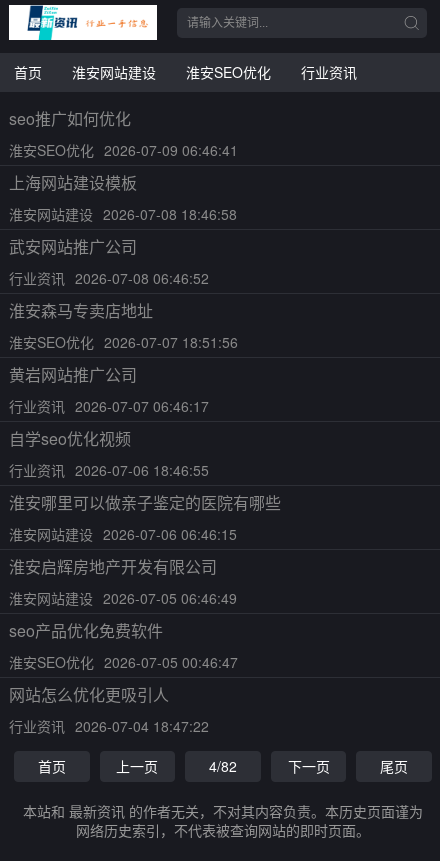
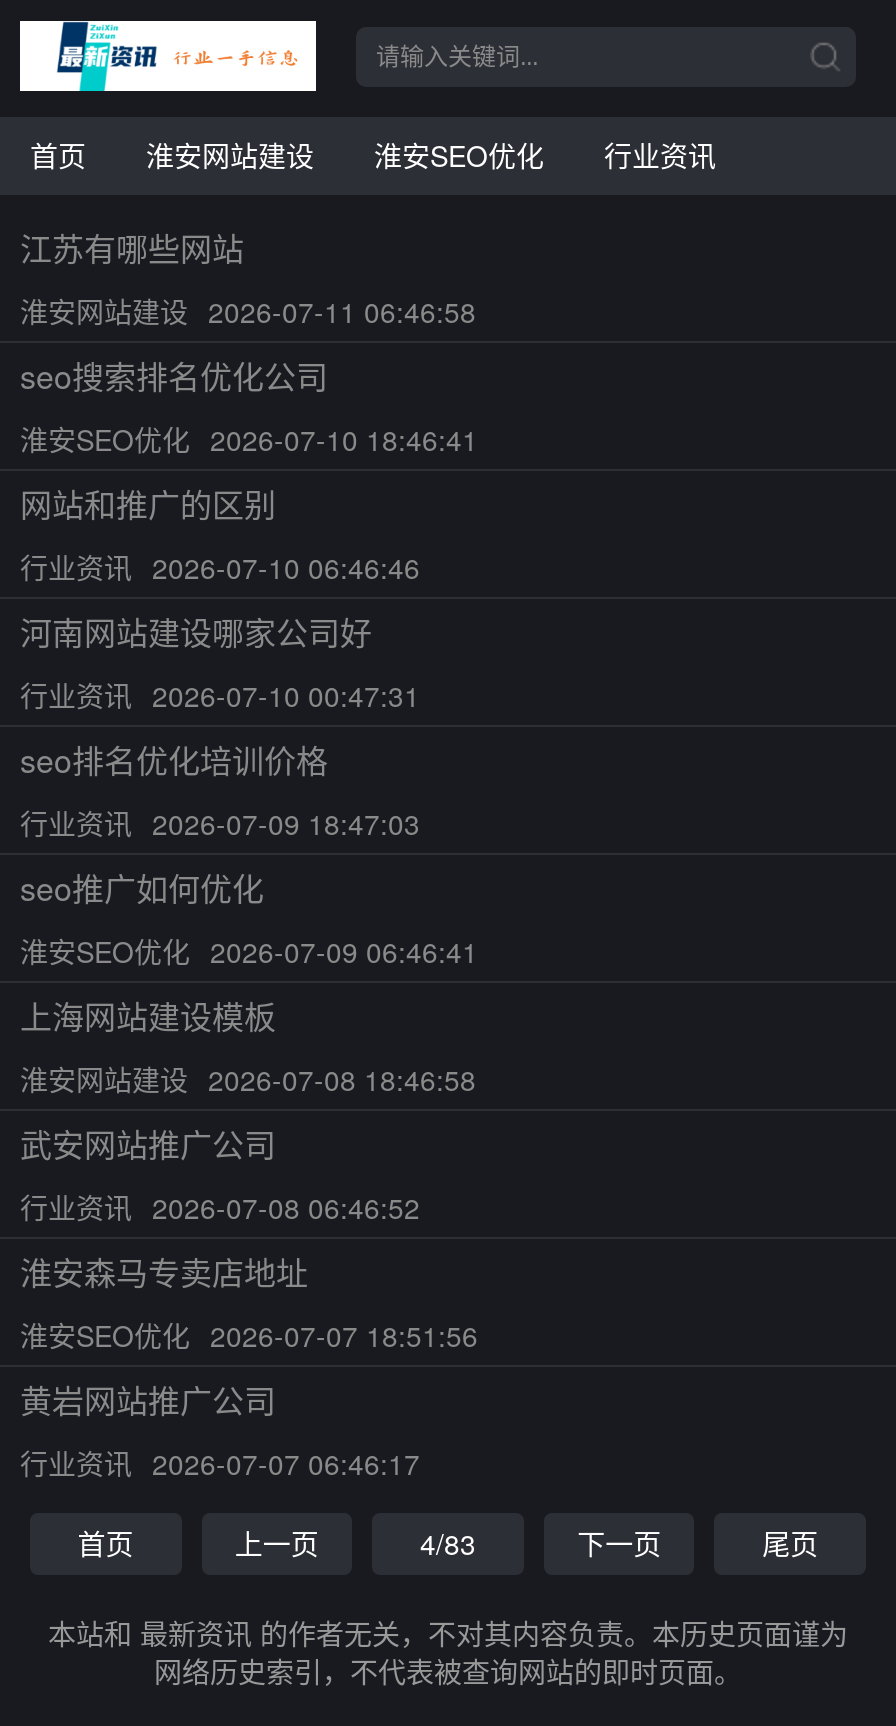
none -> [20,225,478,843] 江苏有哪些网站 | 淮安网站建设 2026-07-11 06:46:58 | seo搜索排名优化公司 | 淮安SEO优化 2026-07-10 18:46:41 | 网站和推广的区别 | 行业资讯 2026-07-10 06:46:46 | 河南网站建设哪家公司好 | 行业资讯 2026-07-10 00:47:31 | seo排名优化培训价格 | 行业资讯 2026-07-09 18:47:03
moved [9,107,238,416] -> [20,865,478,1483]: seo推广如何优化 | 淮安SEO优化 2026-07-09 06:46:41 | 上海网站建设模板 | ... | 黄岩网站推广公司 | 行业资讯 2026-07-07 06:46:17
[9,427,281,736] 自学seo优化视频 | 行业资讯 2026-07-06 18:46:55 | 淮安哪里可以做亲子鉴定的医院有哪些 | 淮安网站建设 2026-07-06 06:46:15 | 淮安启辉房地产开发有限公司 | 淮安网站建设 2026-07-05 06:46:49 | seo产品优化免费软件 | 淮安SEO优化 2026-07-05 00:46:47 | 网站怎么优化更吸引人 | 行业资讯 2026-07-04 18:47:22 -> none
[209,756,237,776] 4/82 -> [420,1523,476,1563] 4/83

